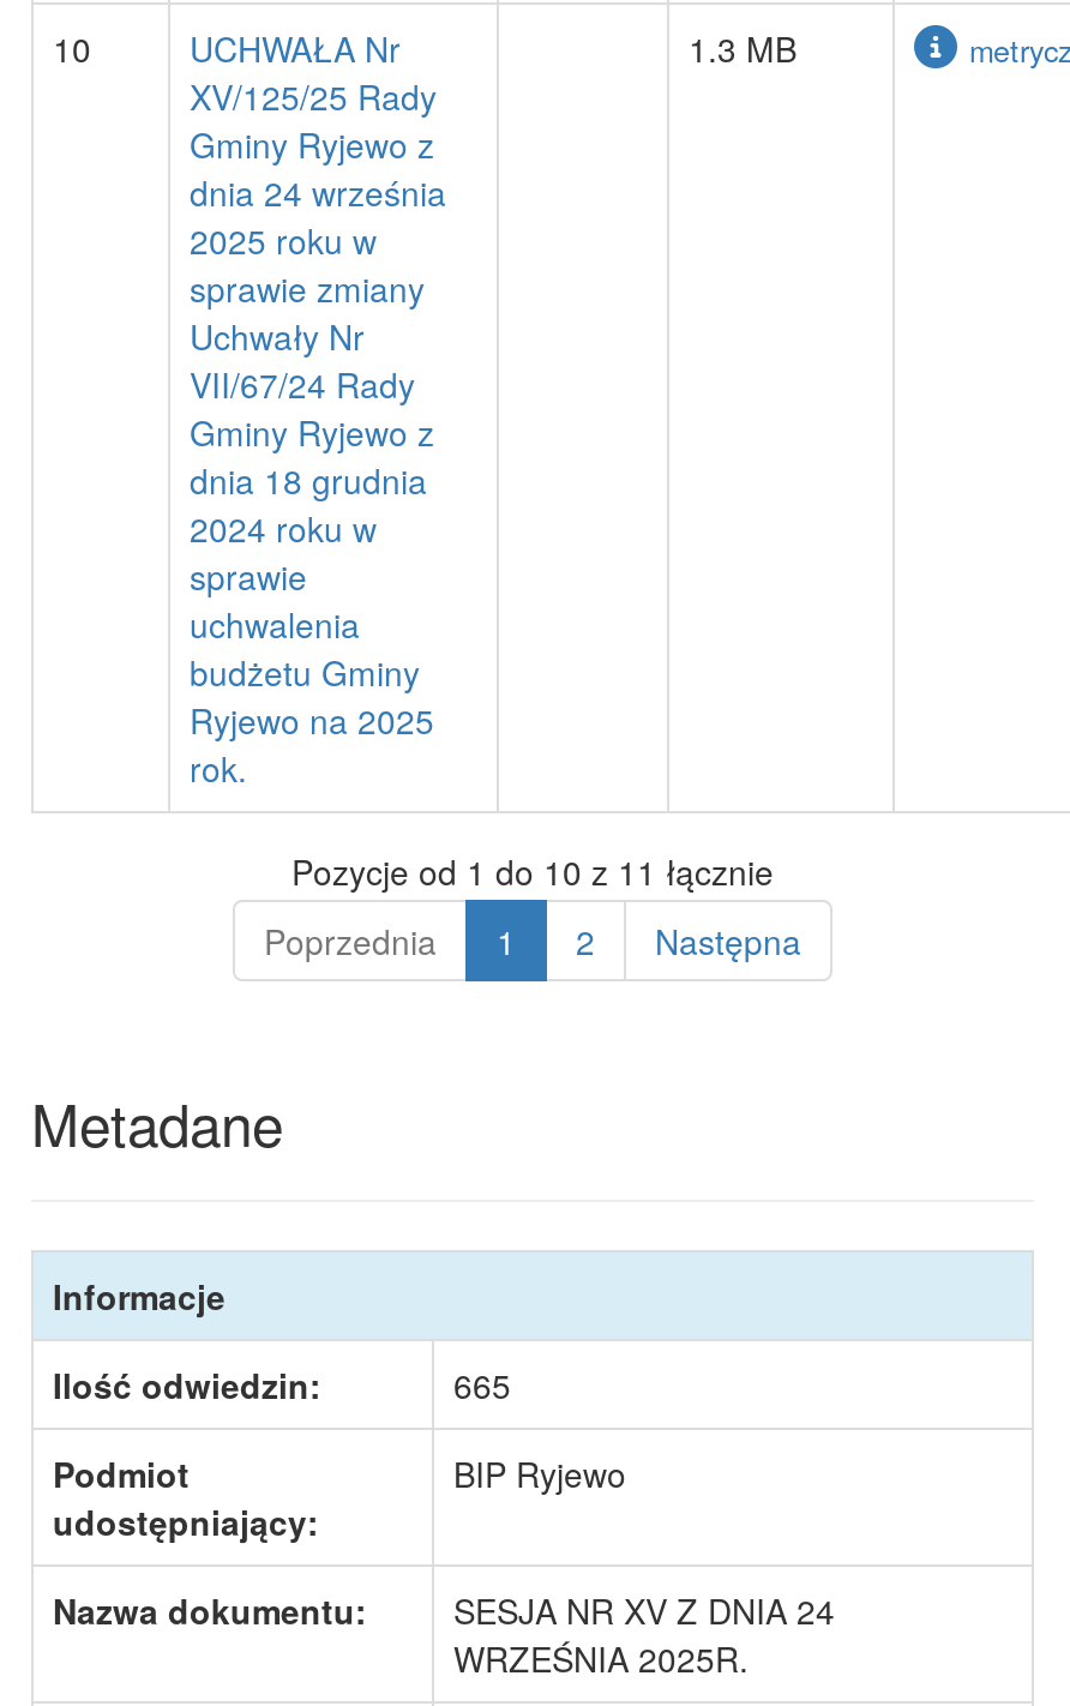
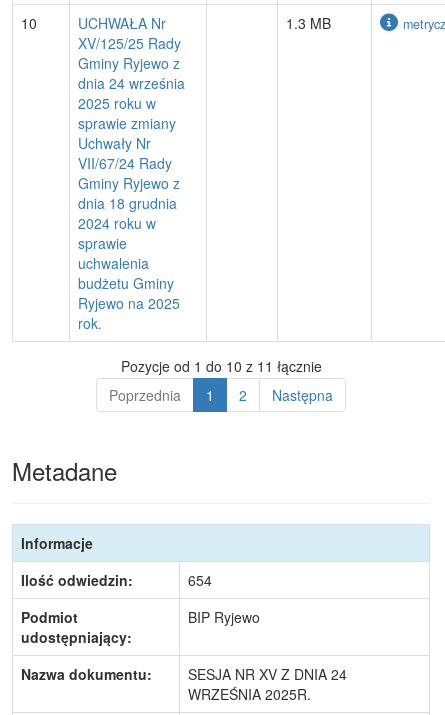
[453,1360,511,1408] 665 -> [188,570,212,590] 654

